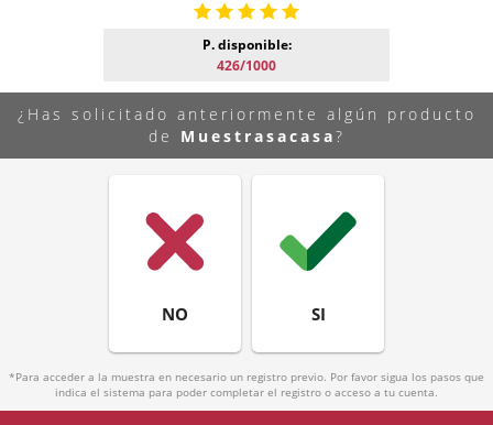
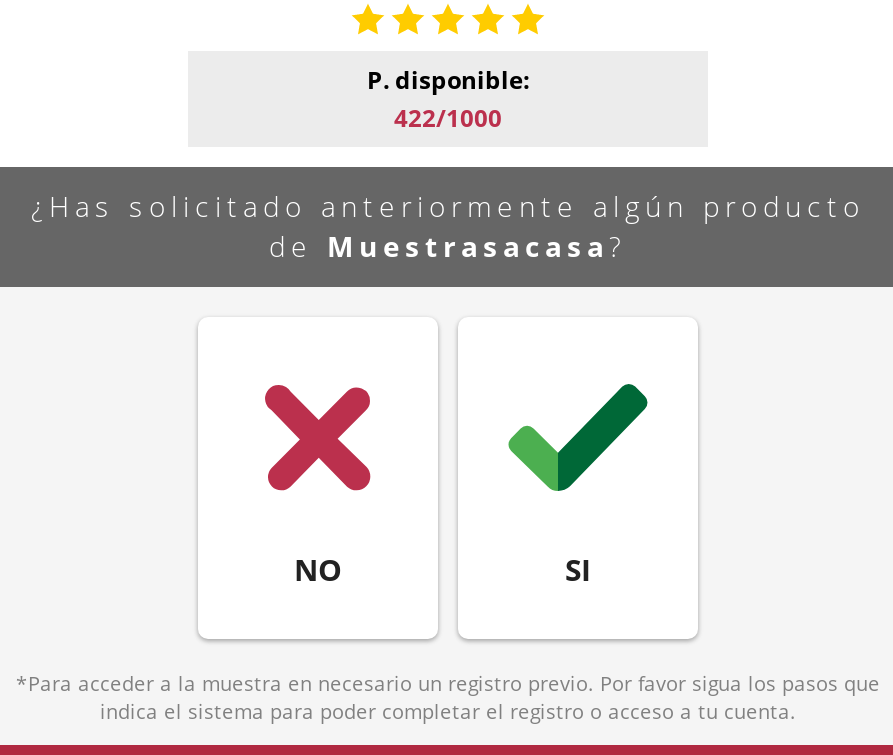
[217,56,276,75] 426/1000 -> [394,101,502,135] 422/1000

